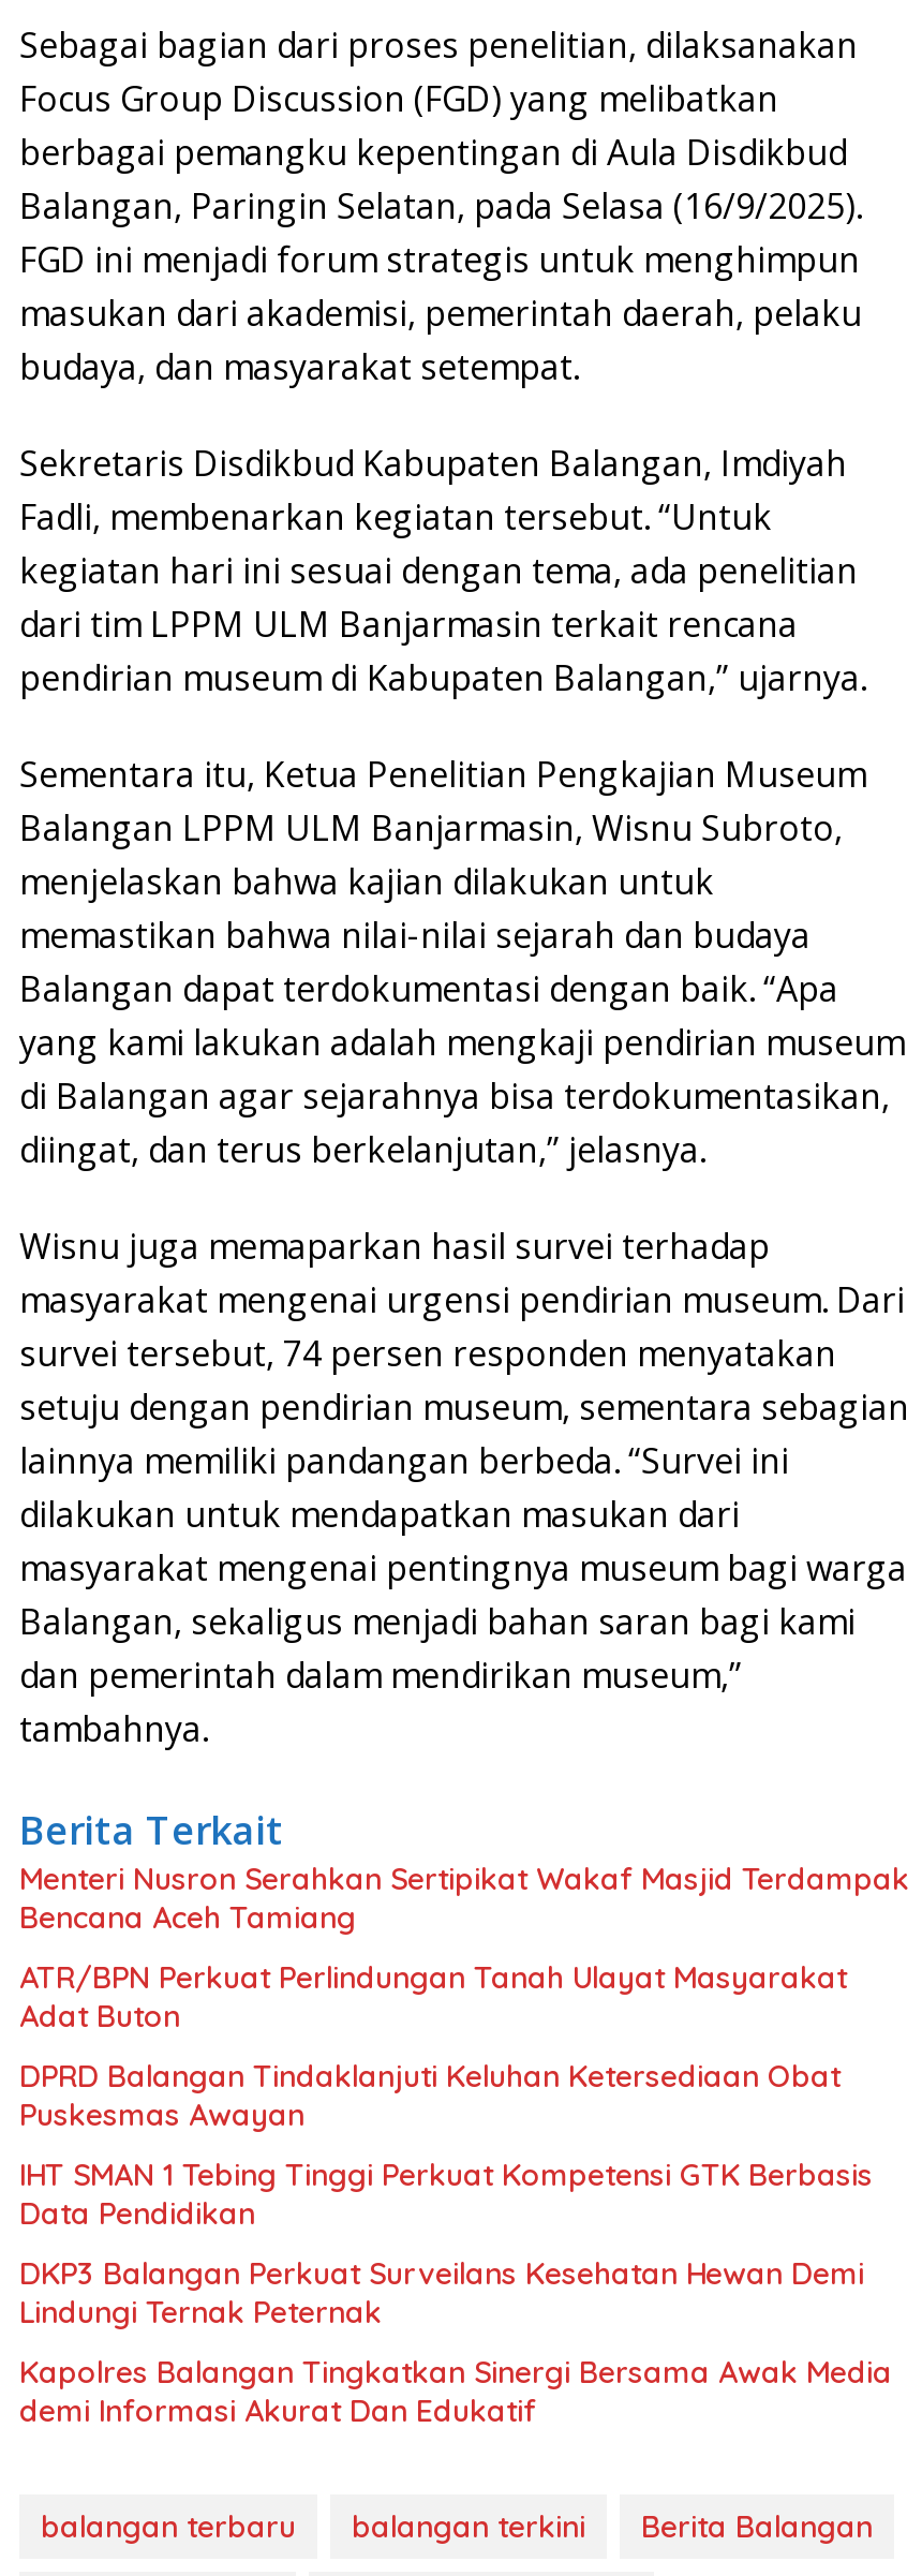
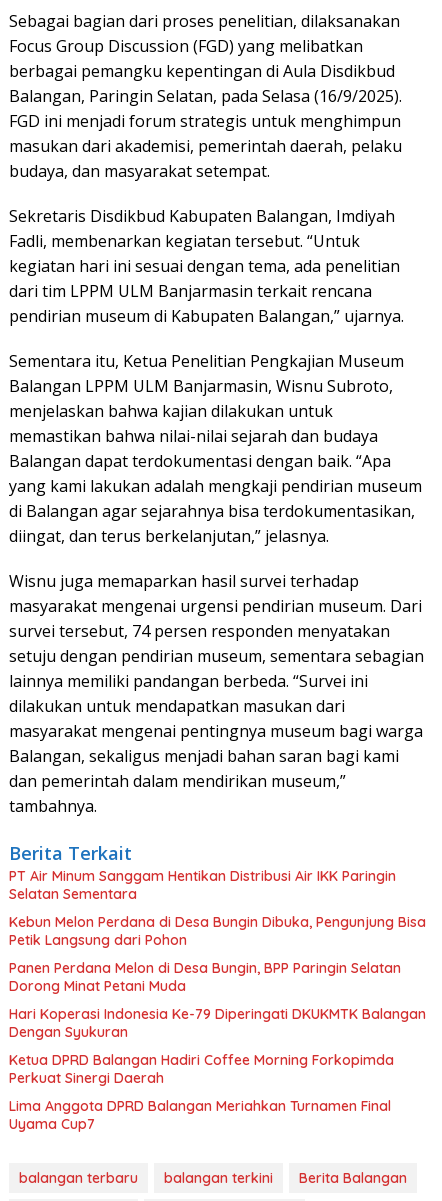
[19,1859,909,1936] Menteri Nusron Serahkan Sertipikat Wakaf Masjid Terdampak | Bencana Aceh Tamiang -> [9,867,396,903] PT Air Minum Sanggam Hentikan Distribusi Air IKK Paringin | Selatan Sementara
[19,1958,847,2035] ATR/BPN Perkuat Perlindungan Tanah Ulayat Masyarakat | Adat Buton -> [9,913,426,949] Kebun Melon Perdana di Desa Bungin Dibuka, Pengunjung Bisa | Petik Langsung dari Pohon
[19,2057,841,2134] DPRD Balangan Tindaklanjuti Keluhan Ketersediaan Obat | Puskesmas Awayan -> [9,959,401,995] Panen Perdana Melon di Desa Bungin, BPP Paringin Selatan | Dorong Minat Petani Muda
[19,2155,873,2232] IHT SMAN 1 Tebing Tinggi Perkuat Kompetensi GTK Berbasis | Data Pendidikan -> [9,1005,426,1041] Hari Koperasi Indonesia Ke-79 Diperingati DKUKMTK Balangan | Dengan Syukuran
[19,2254,864,2331] DKP3 Balangan Perkuat Surveilans Kesehatan Hewan Demi | Lindungi Ternak Peternak -> [9,1051,394,1087] Ketua DPRD Balangan Hadiri Coffee Morning Forkopimda | Perkuat Sinergi Daerah
[19,2353,892,2430] Kapolres Balangan Tingkatkan Sinergi Bersama Awak Media | demi Informasi Akurat Dan Edukatif -> [9,1097,391,1133] Lima Anggota DPRD Balangan Meriahkan Turnamen Final | Uyama Cup7

